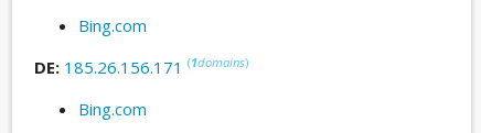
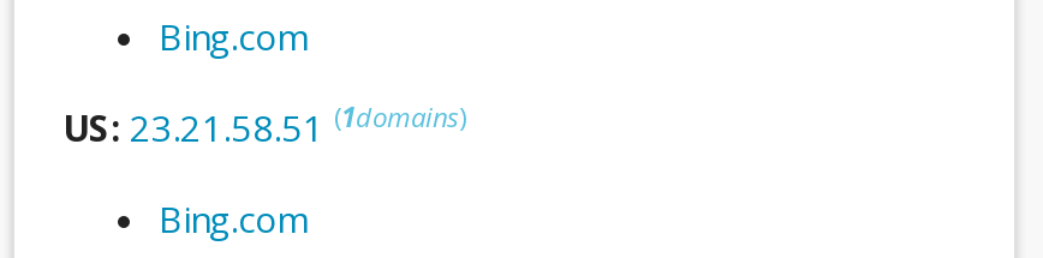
[34,54,248,78] DE: 185.26.156.171 (1domains) -> [62,99,466,151] US: 23.21.58.51 (1domains)

